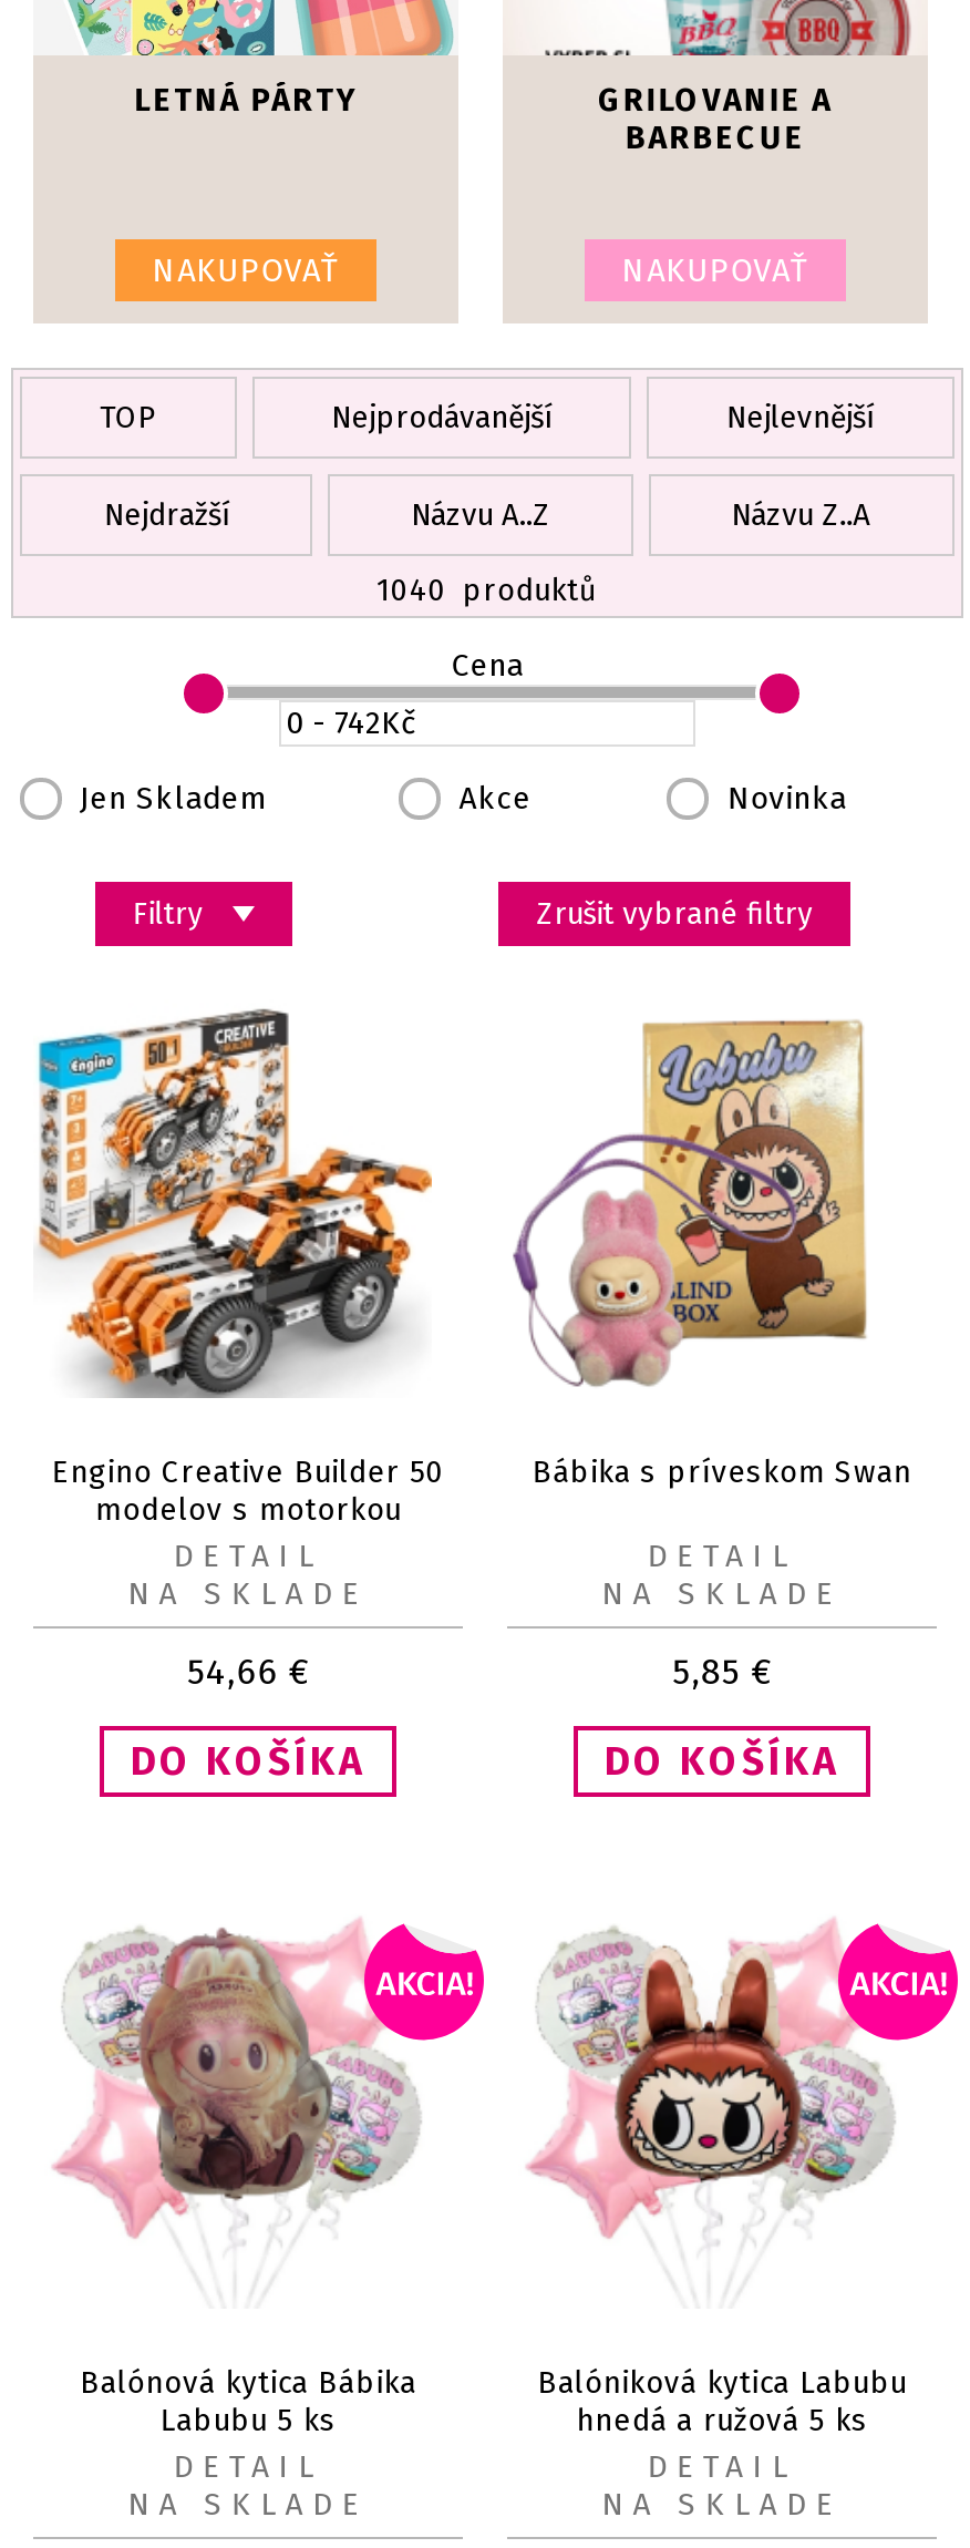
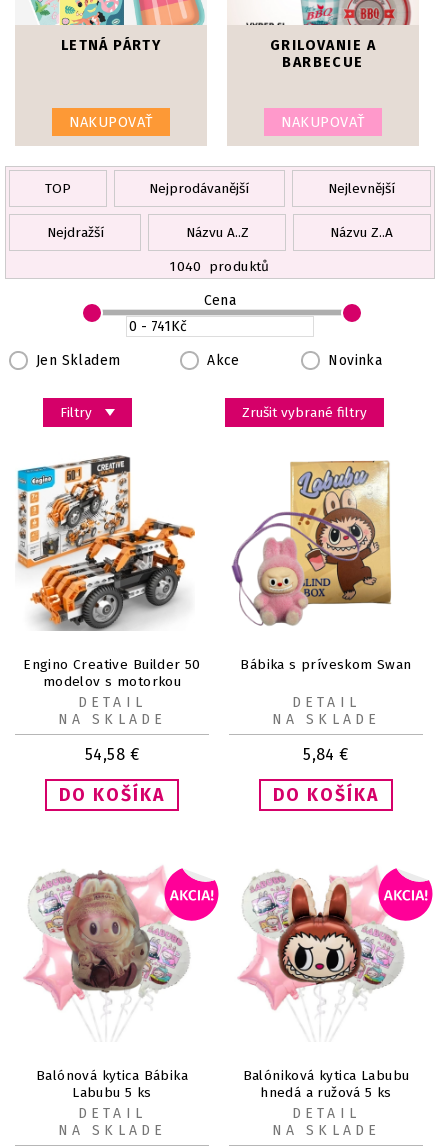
[187,1651,309,1693] 54,66 € -> [85,745,139,764] 54,58 €
[673,1651,771,1693] 5,85 € -> [303,745,349,764] 5,84 €

